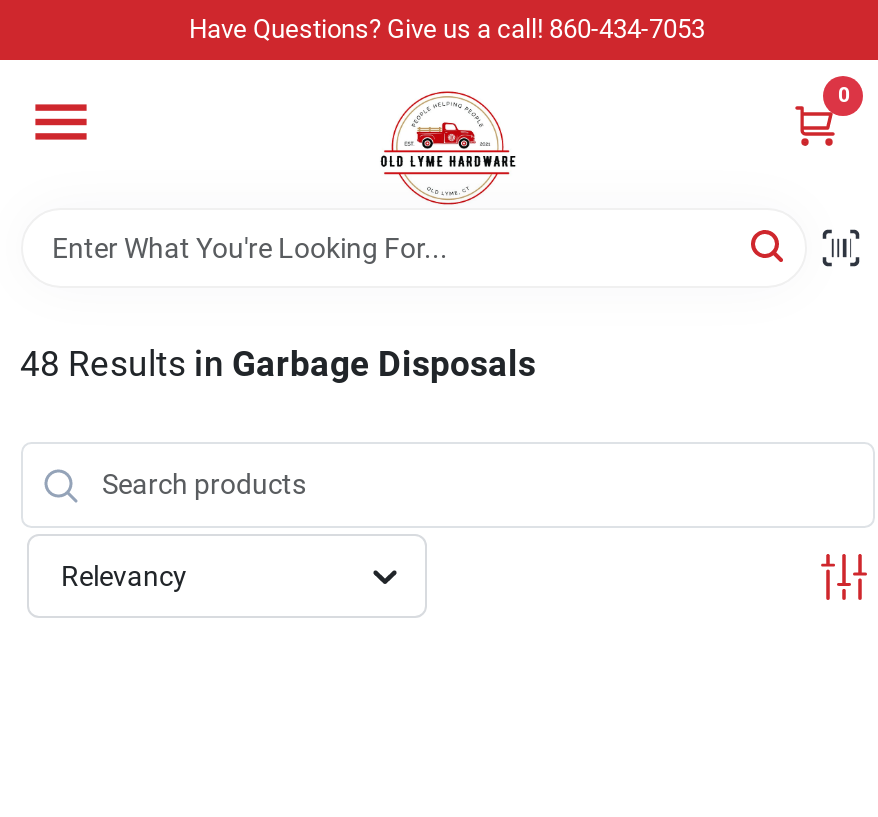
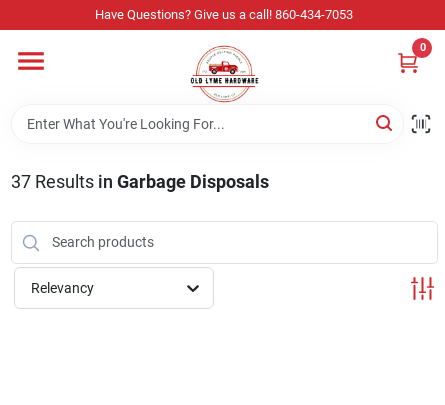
[20,343,536,383] 48 Results in Garbage Disposals -> [10,171,268,191] 37 Results in Garbage Disposals

